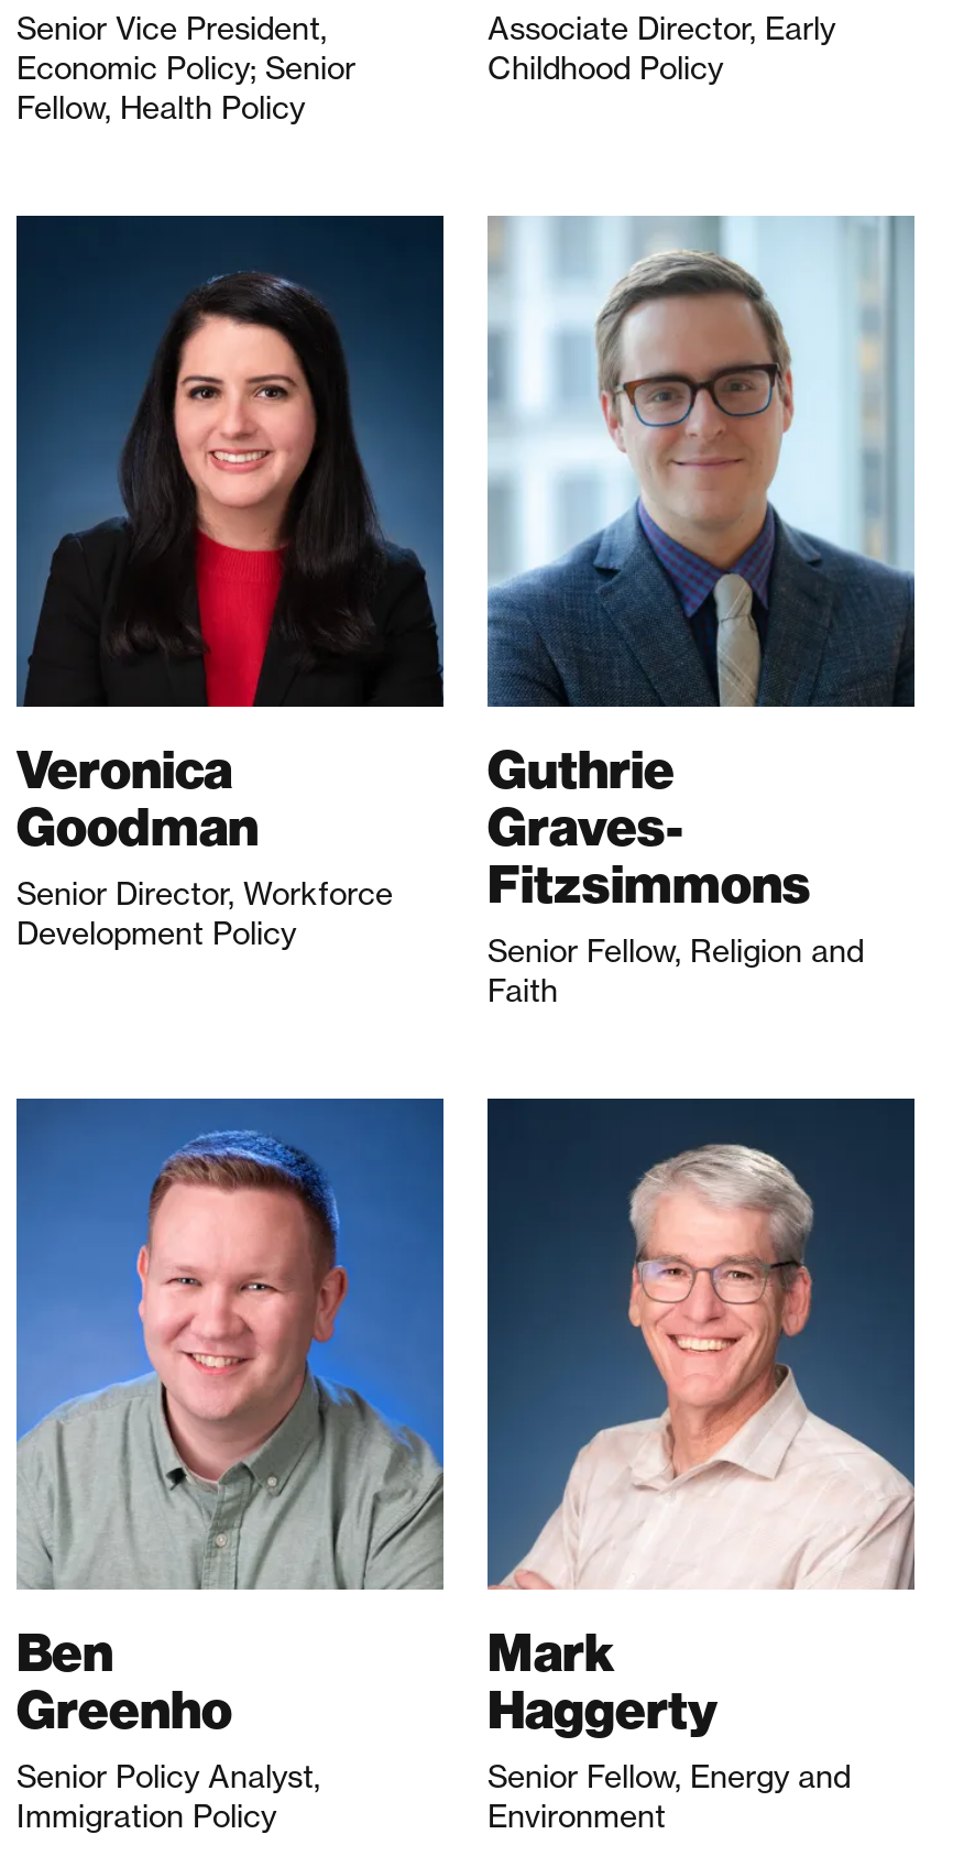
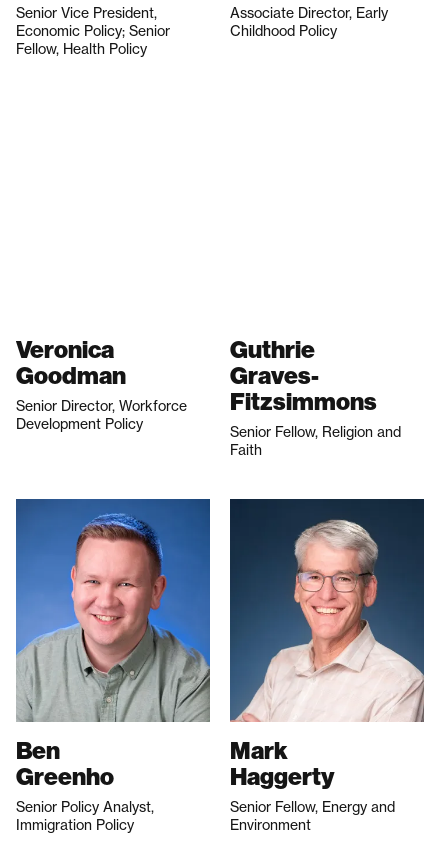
[14,214,446,709] [image] -> none
[485,214,917,709] [image] -> none

